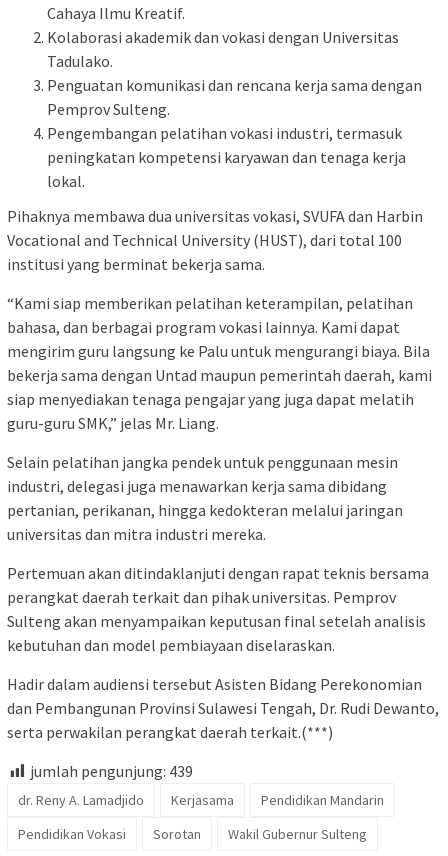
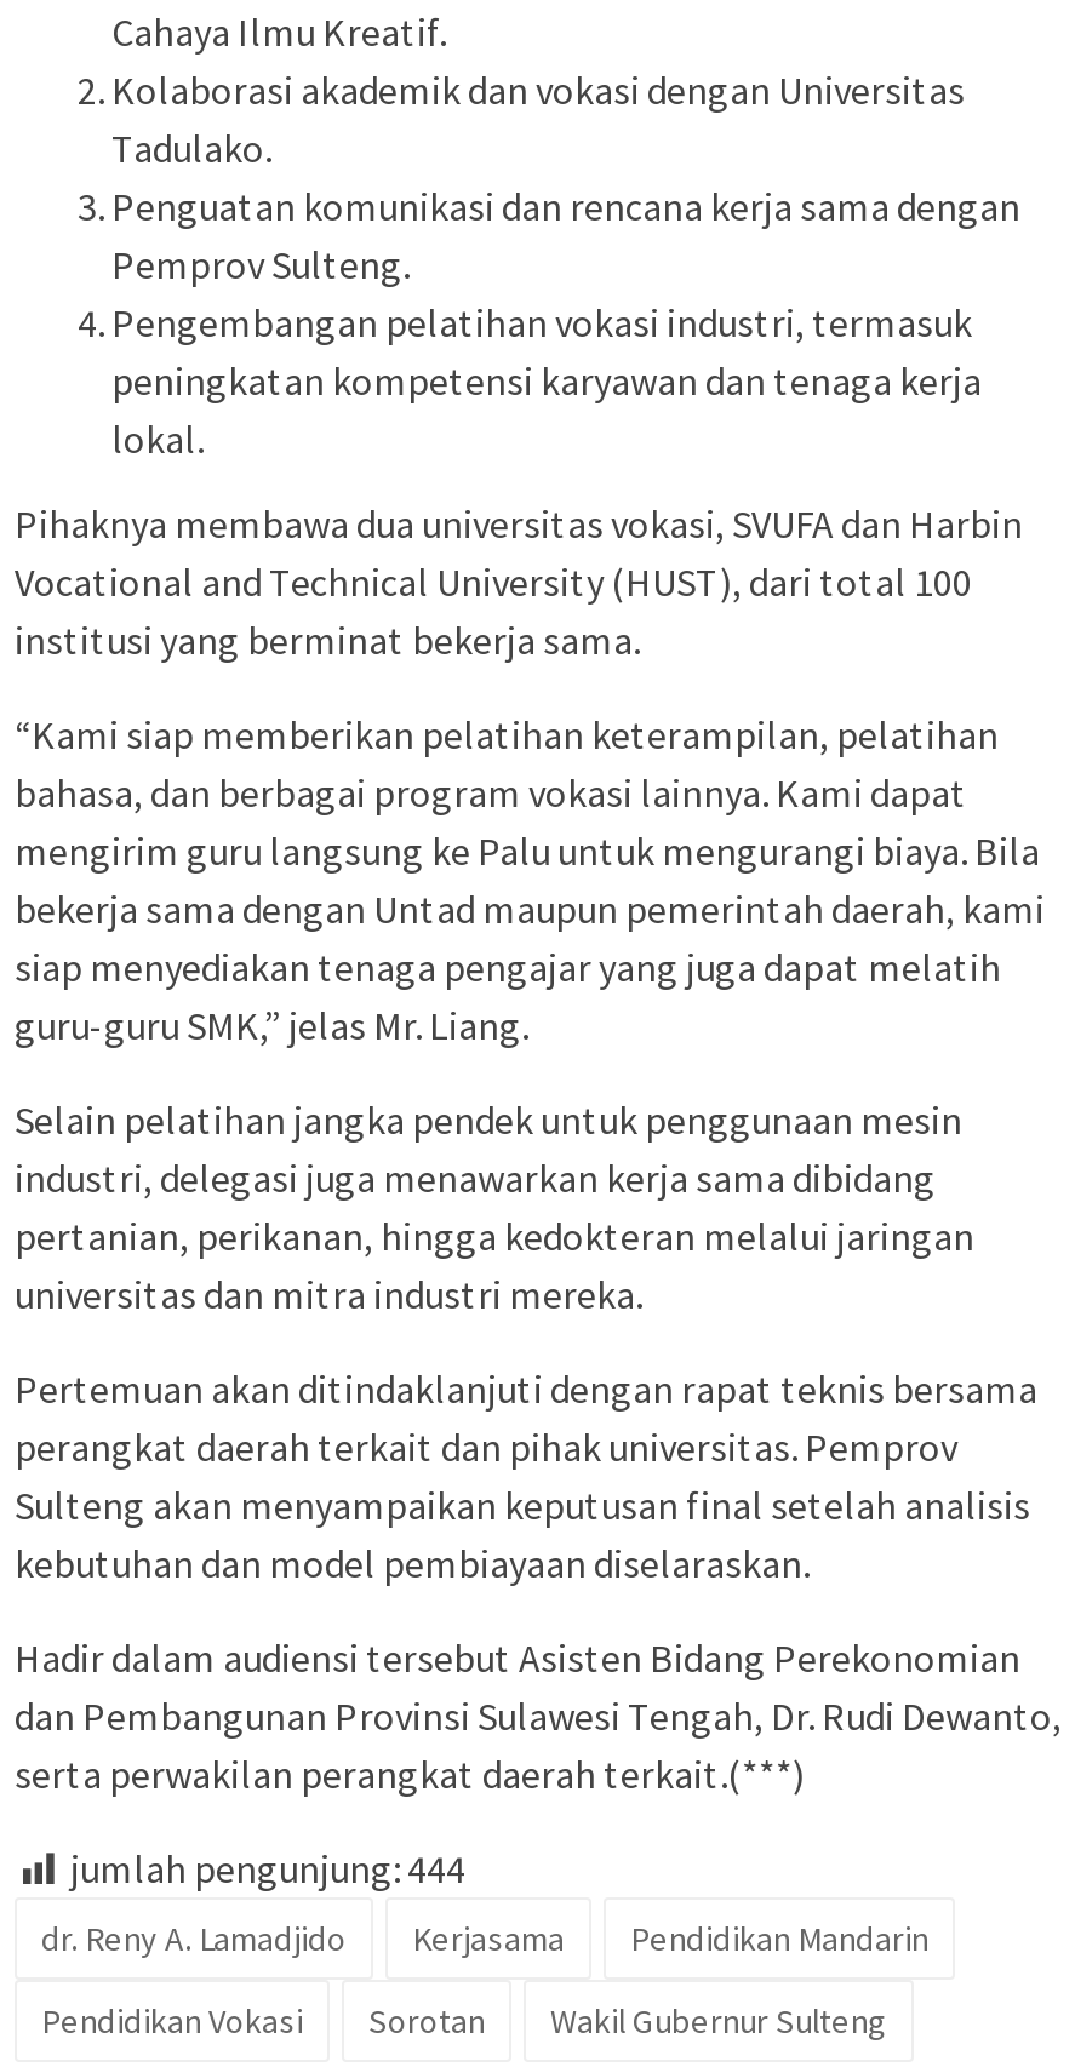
[30,761,193,781] jumlah pengunjung: 439 -> [70,1844,465,1893] jumlah pengunjung: 444

